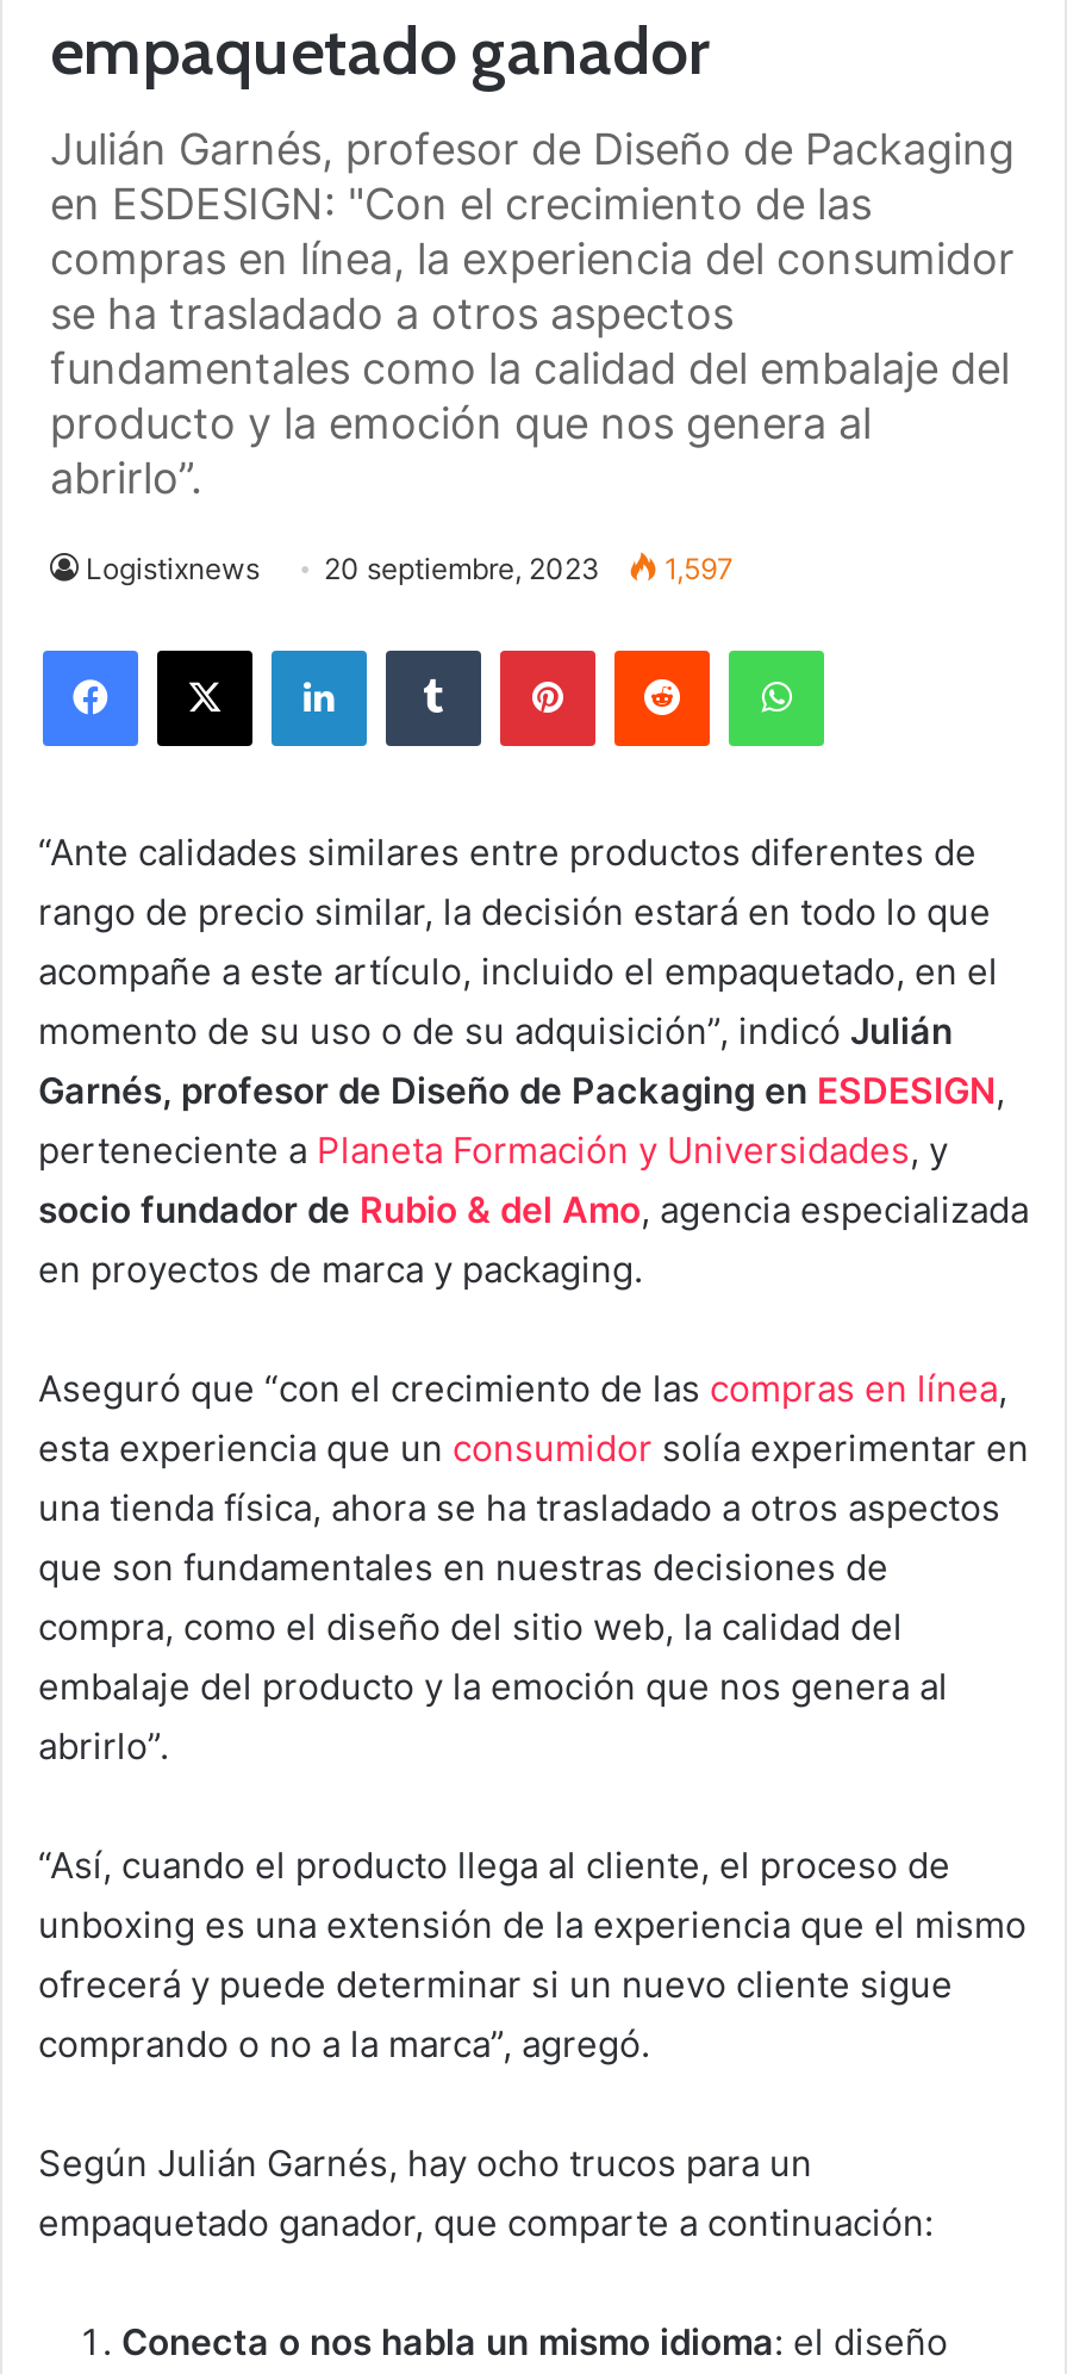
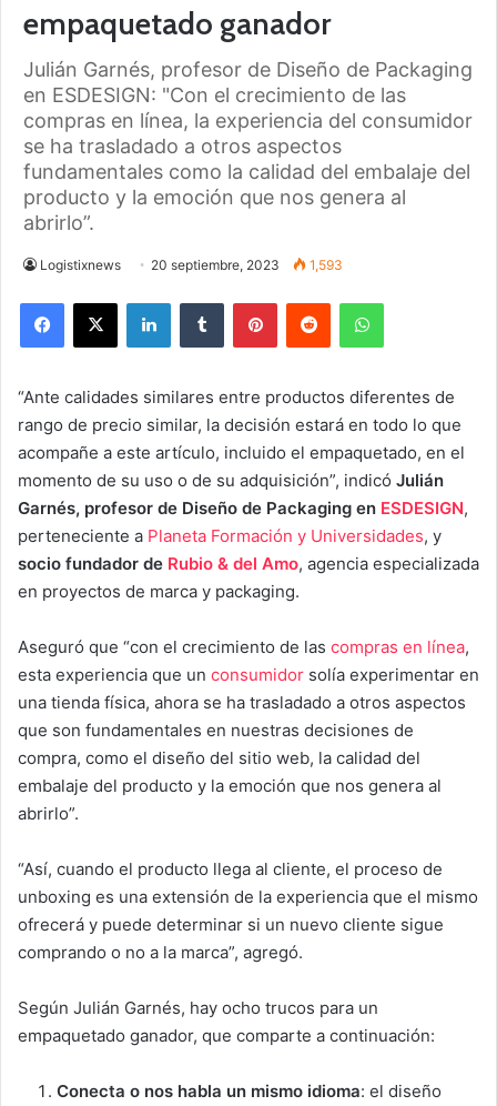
[86,549,734,585] Logistixnews 20 septiembre, 2023 1,597 -> [40,256,343,273] Logistixnews 20 septiembre, 2023 1,593

